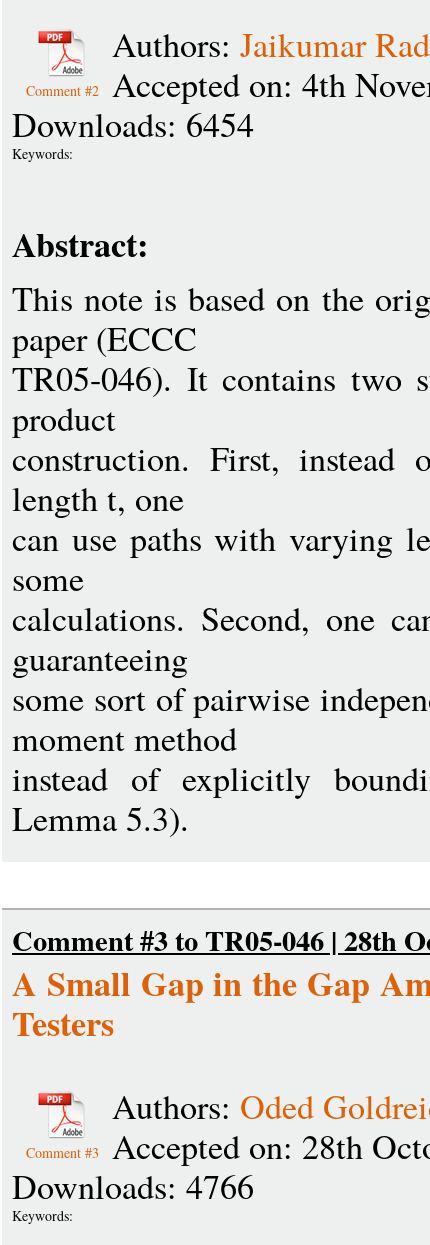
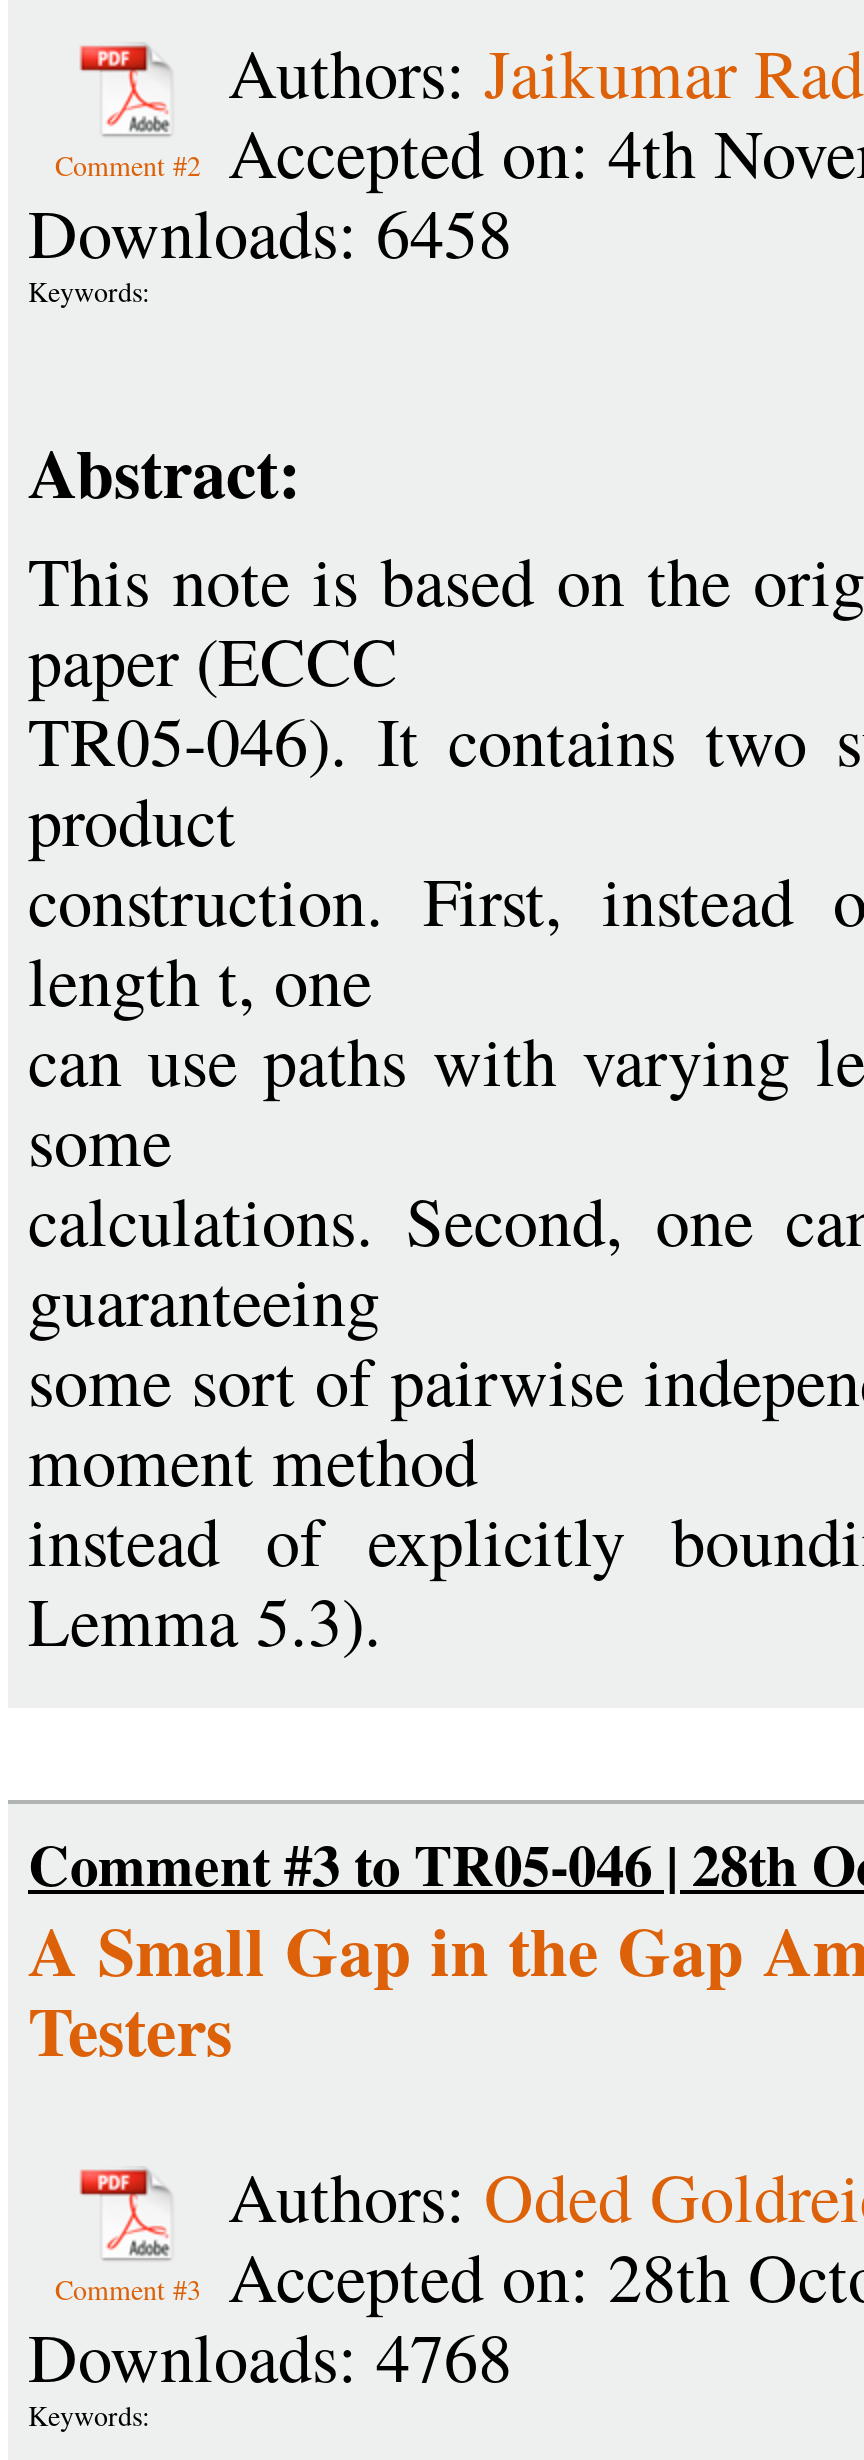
[12,101,254,147] Downloads: 6454 -> [28,186,512,278] Downloads: 6458
[12,1163,254,1209] Downloads: 4766 -> [28,2310,512,2402] Downloads: 4768

